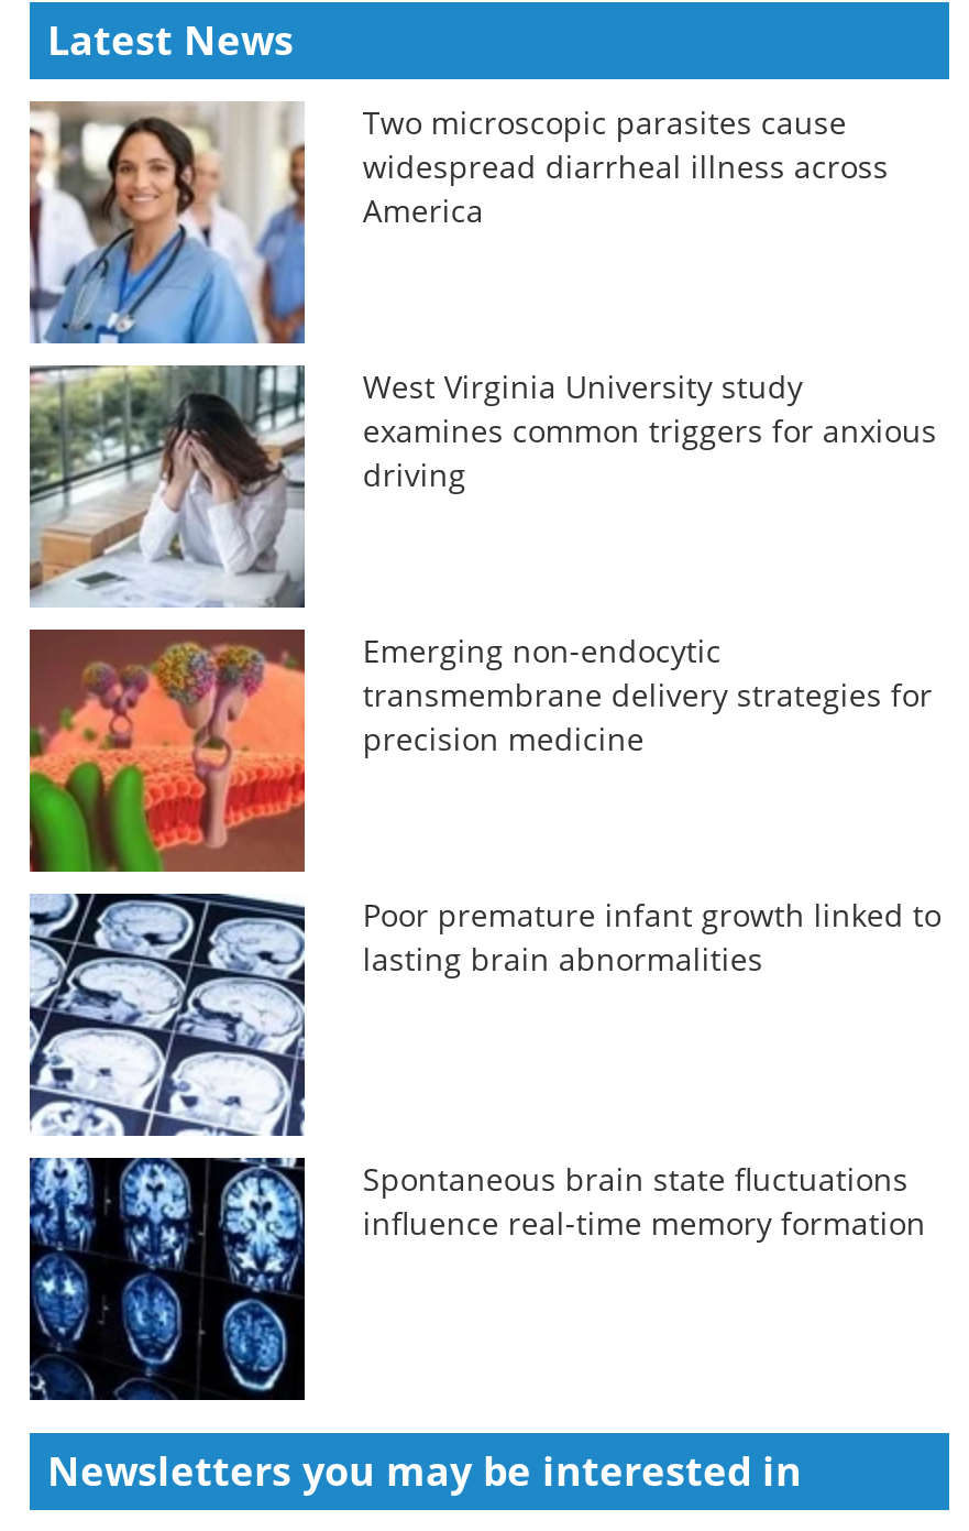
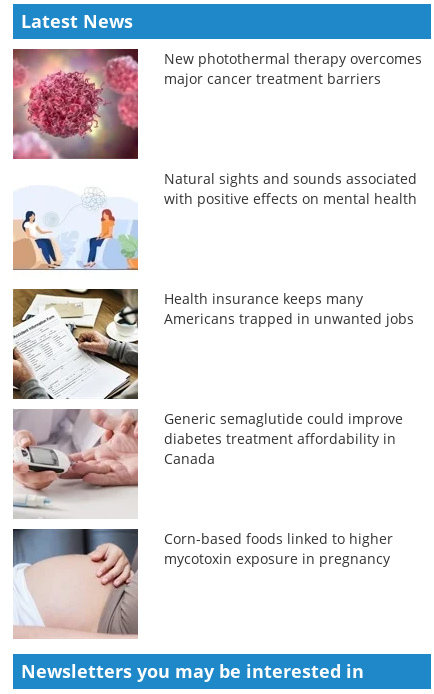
[27,101,888,346] [image] | Two microscopic parasites cause | widespread diarrheal illness across | America -> [12,48,422,160] [image] | New photothermal therapy overcomes | major cancer treatment barriers
[27,363,937,610] [image] | West Virginia University study | examines common triggers for anxious | driving -> [13,169,417,279] [image] | Natural sights and sounds associated | with positive effects on mental health
[27,627,932,874] [image] | Emerging non-endocytic | transmembrane delivery strategies for | precision medicine -> [12,289,414,400] [image] | Health insurance keeps many | Americans trapped in unwanted jobs
[27,892,941,1138] [image] | Poor premature infant growth linked to | lasting brain abnormalities -> [13,408,403,519] [image] | Generic semaglutide could improve | diabetes treatment affordability in | Canada
[27,1156,926,1402] [image] | Spontaneous brain state fluctuations | influence real-time memory formation -> [12,528,393,639] [image] | Corn-based foods linked to higher | mycotoxin exposure in pregnancy

